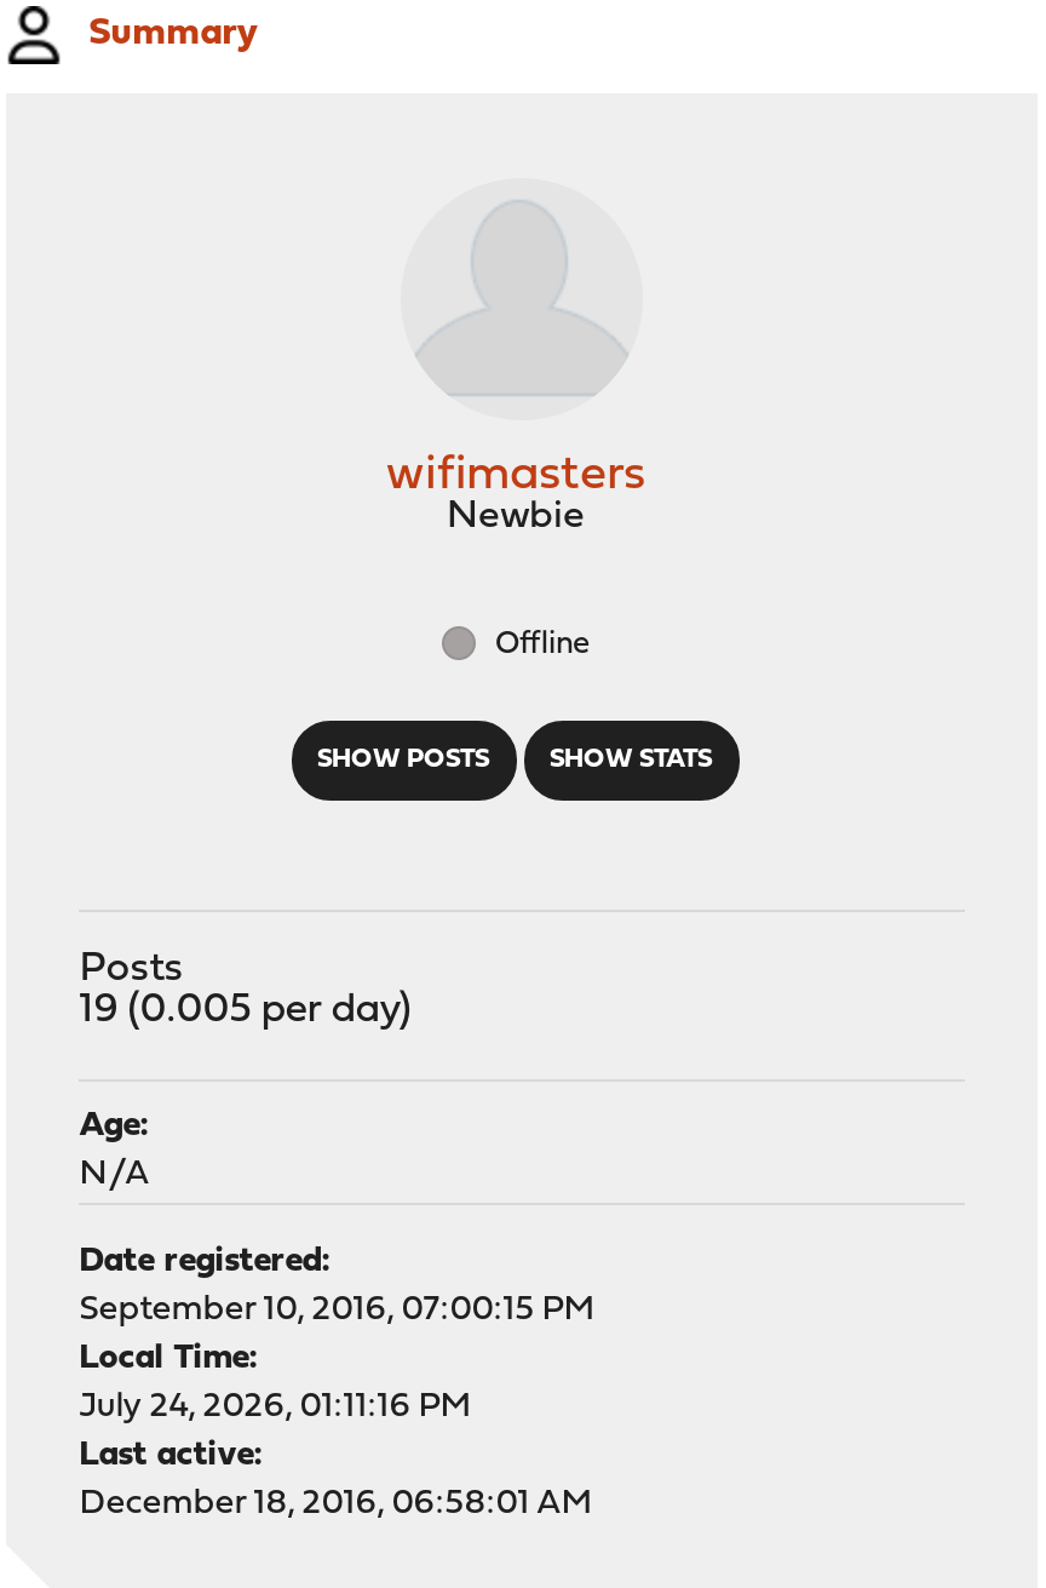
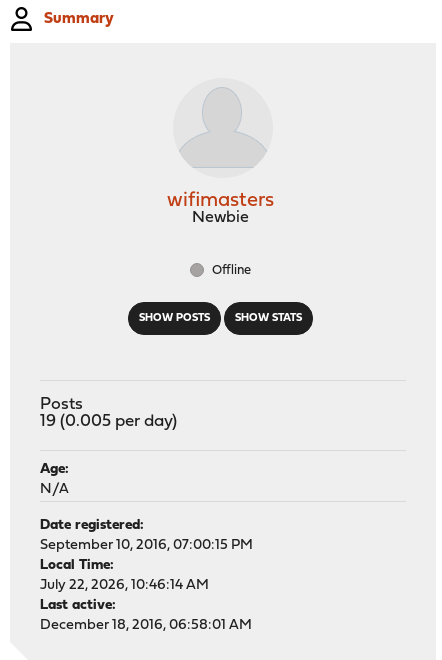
[79,1389,471,1425] July 24, 2026, 01:11:16 PM -> [40,578,209,593] July 22, 2026, 10:46:14 AM

